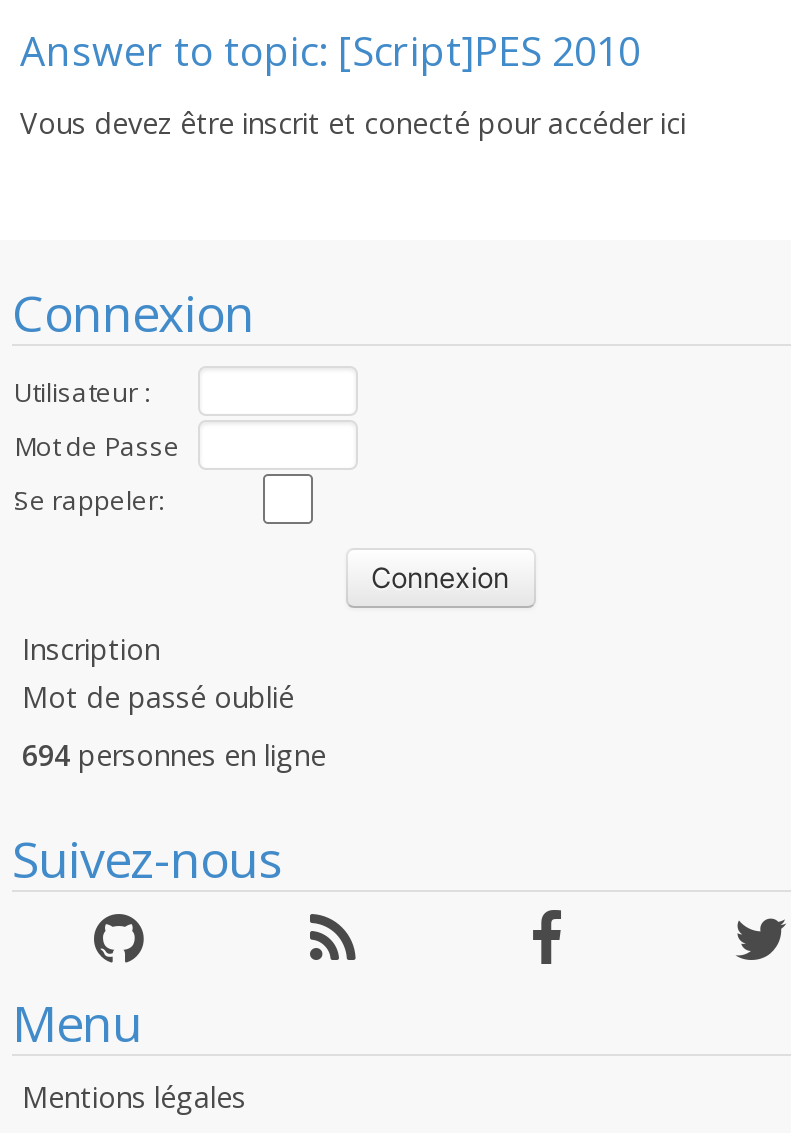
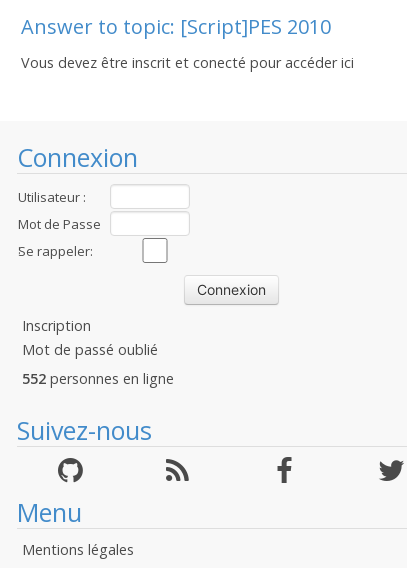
[22,736,326,774] 694 personnes en ligne -> [22,369,174,388] 552 personnes en ligne

